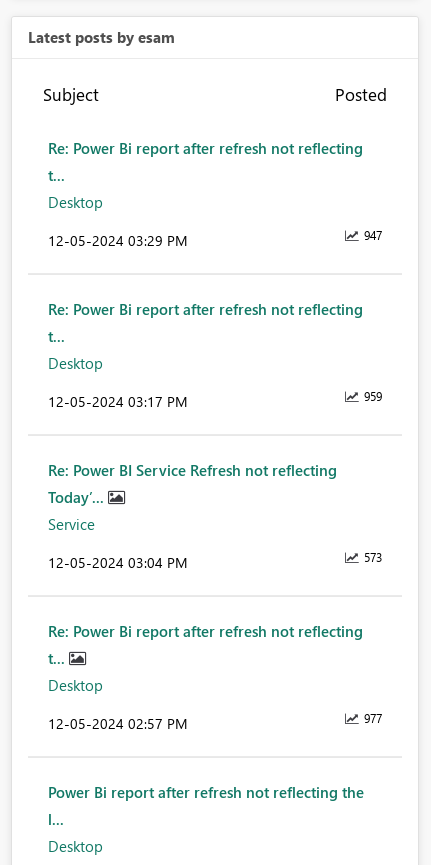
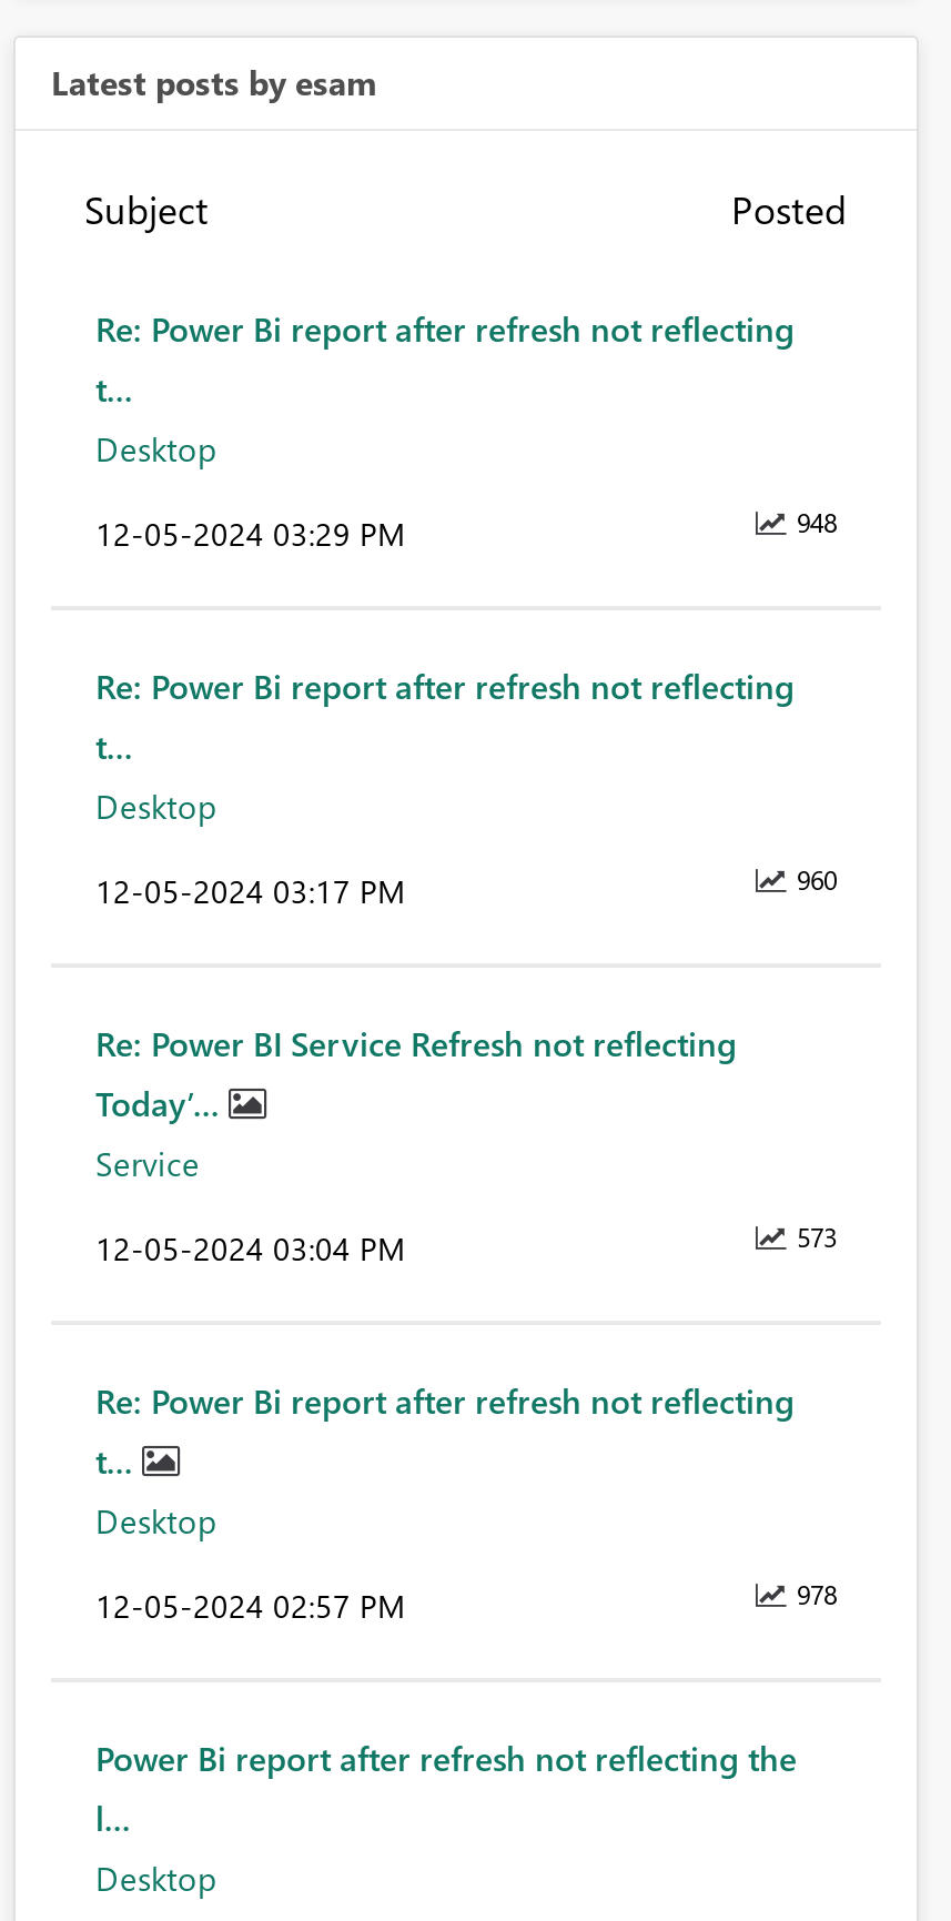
[361,227,382,243] 947 -> [790,505,837,540] 948
[361,388,382,404] 959 -> [790,862,837,898] 960
[361,710,382,726] 977 -> [790,1577,837,1612] 978

